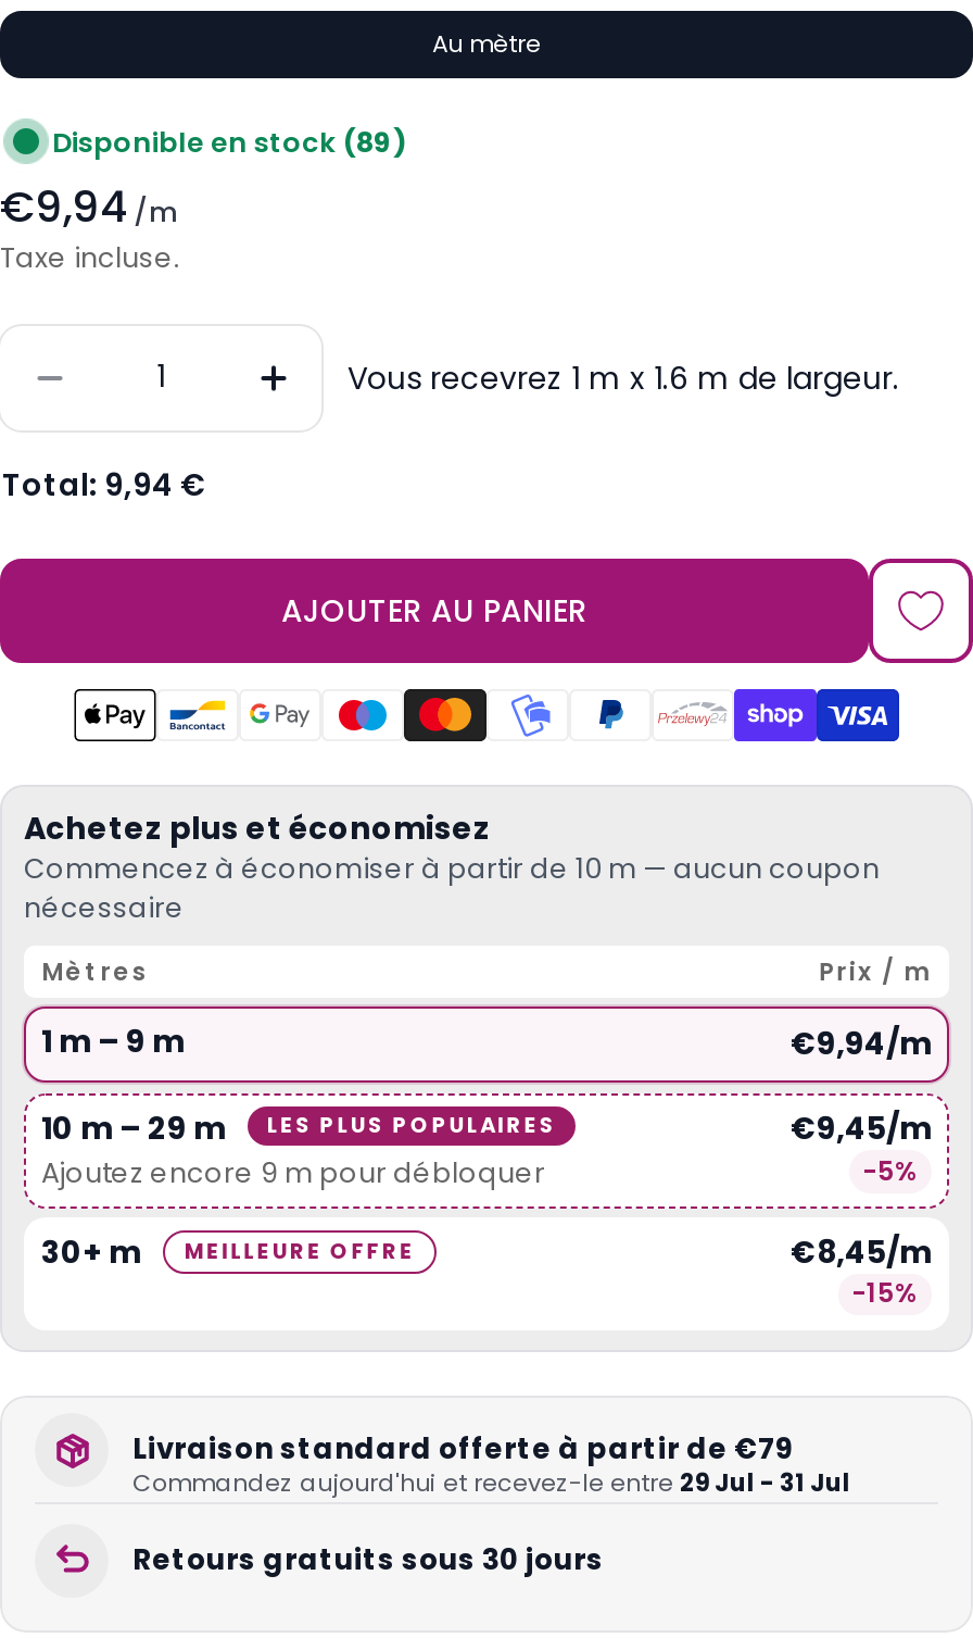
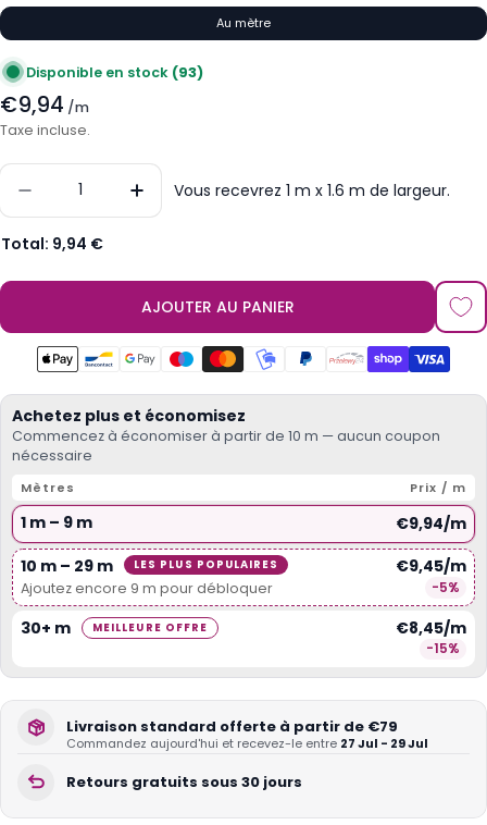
[52,124,406,161] Disponible en stock (89) -> [26,63,203,82] Disponible en stock (93)
[132,1466,851,1501] Commandez aujourd'hui et recevez-le entre 29 Jul - 31 Jul -> [66,735,428,753] Commandez aujourd'hui et recevez-le entre 27 Jul - 29 Jul

